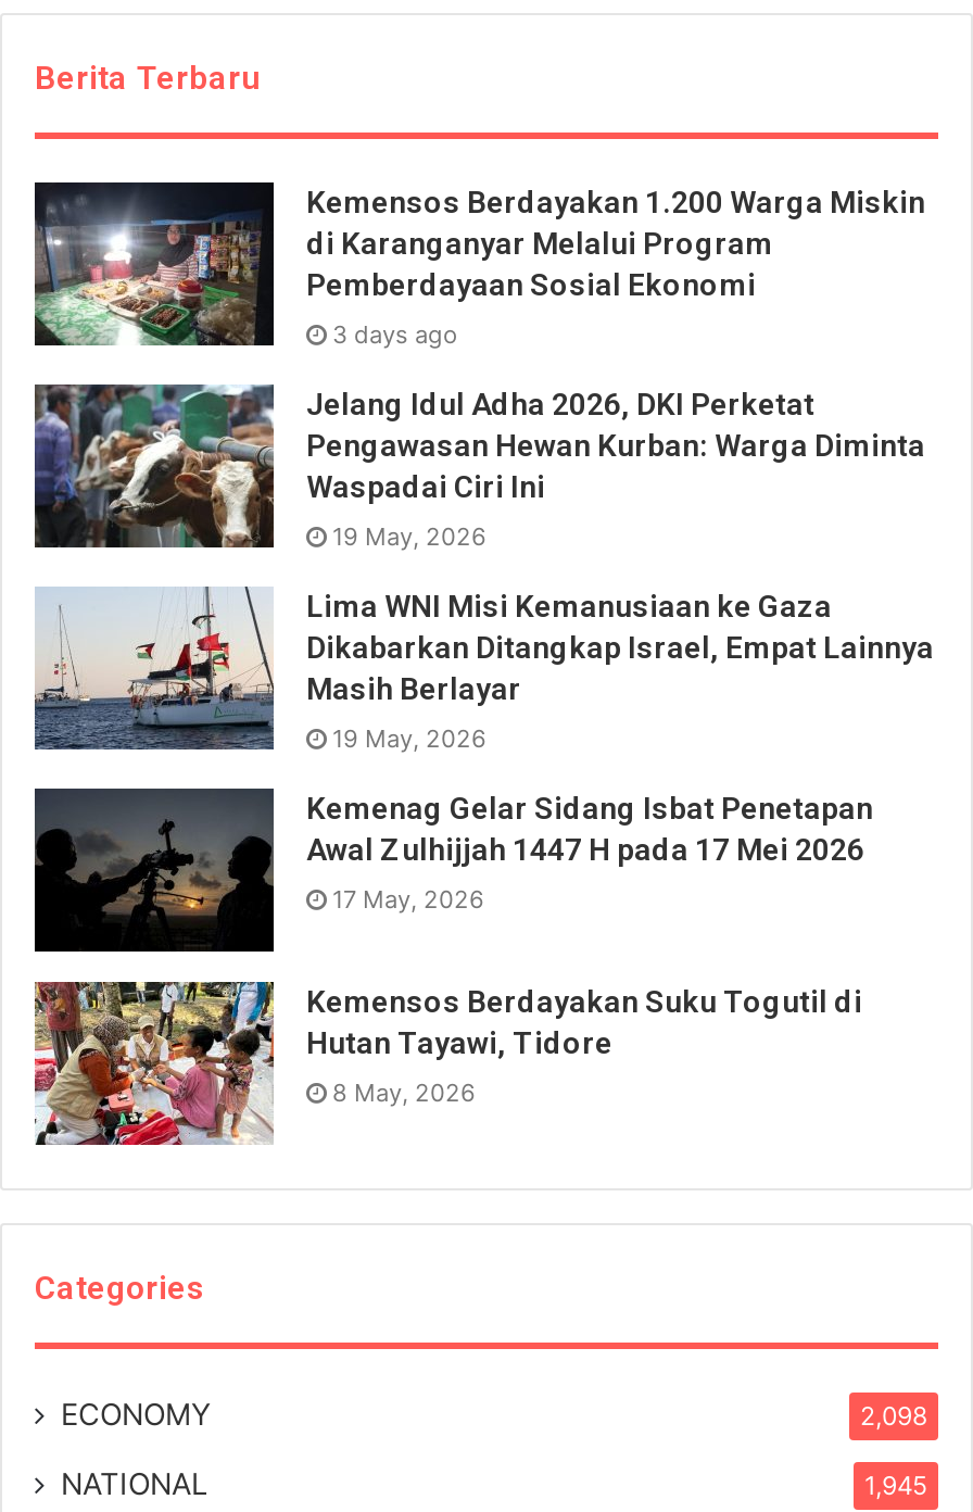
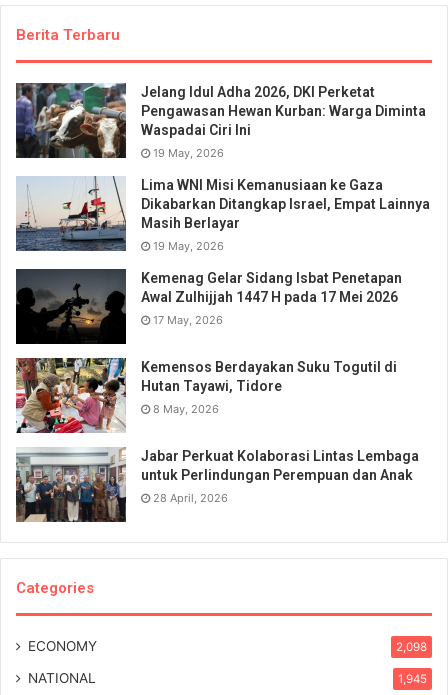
[35,180,925,348] [image] | Kemensos Berdayakan 1.200 Warga Miskin | di Karanganyar Melalui Program | Pemberdayaan Sosial Ekonomi | 3 days ago -> none
moved [30,380,934,1107] -> [14,82,430,416]: [image] | Jelang Idul Adha 2026, DKI Perketat | Pengawasan Hewan Kurban: Warga Diminta | ... | Hutan Tayawi, Tidore | 8 May, 2026
none -> [15,447,419,523] [image] | Jabar Perkuat Kolaborasi Lintas Lembaga | untuk Perlindungan Perempuan dan Anak | 28 April, 2026

